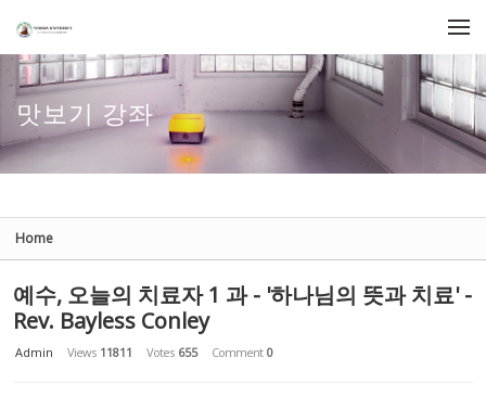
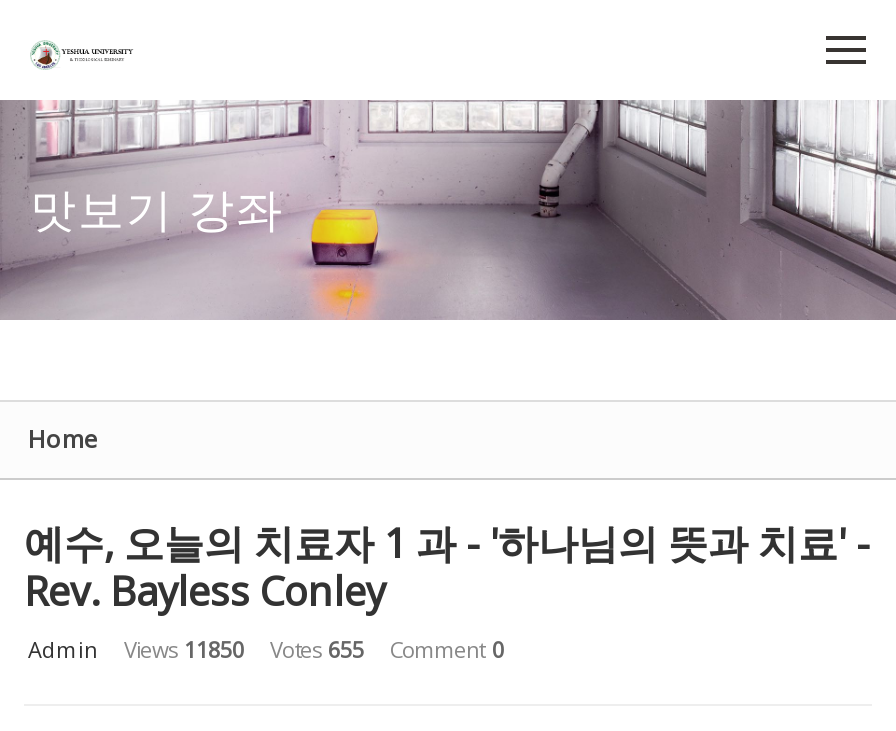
[15,344,273,360] Admin Views 11811 Votes 655 Comment 0 -> [28,634,504,664] Admin Views 11850 Votes 655 Comment 0

